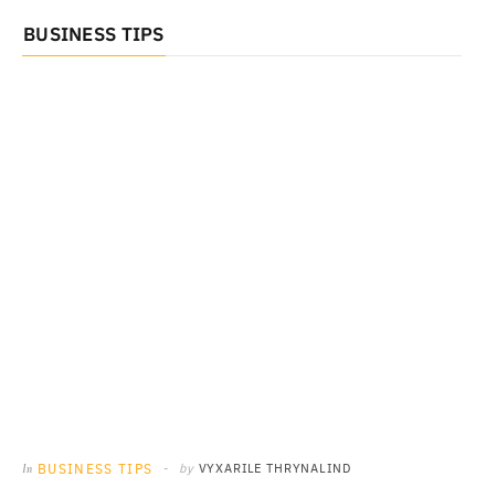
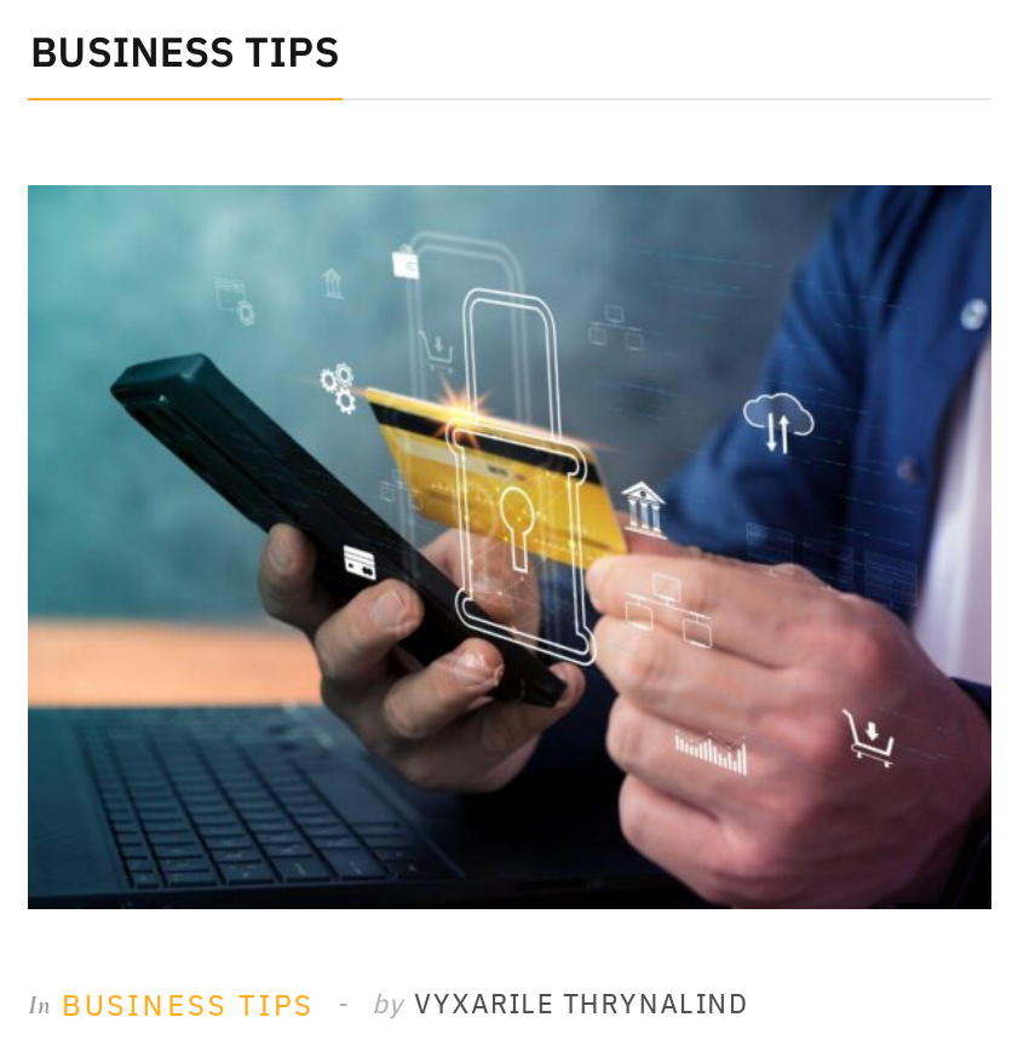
none -> [25,183,994,912] [image]

